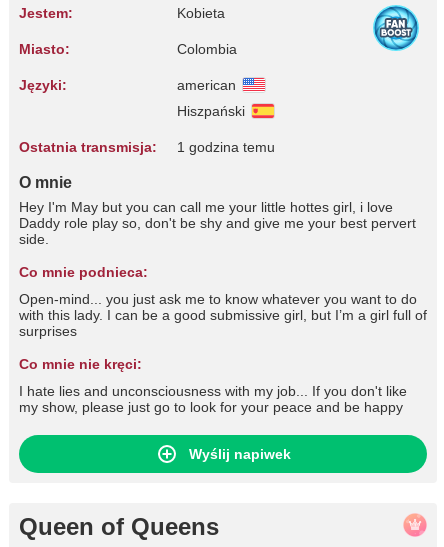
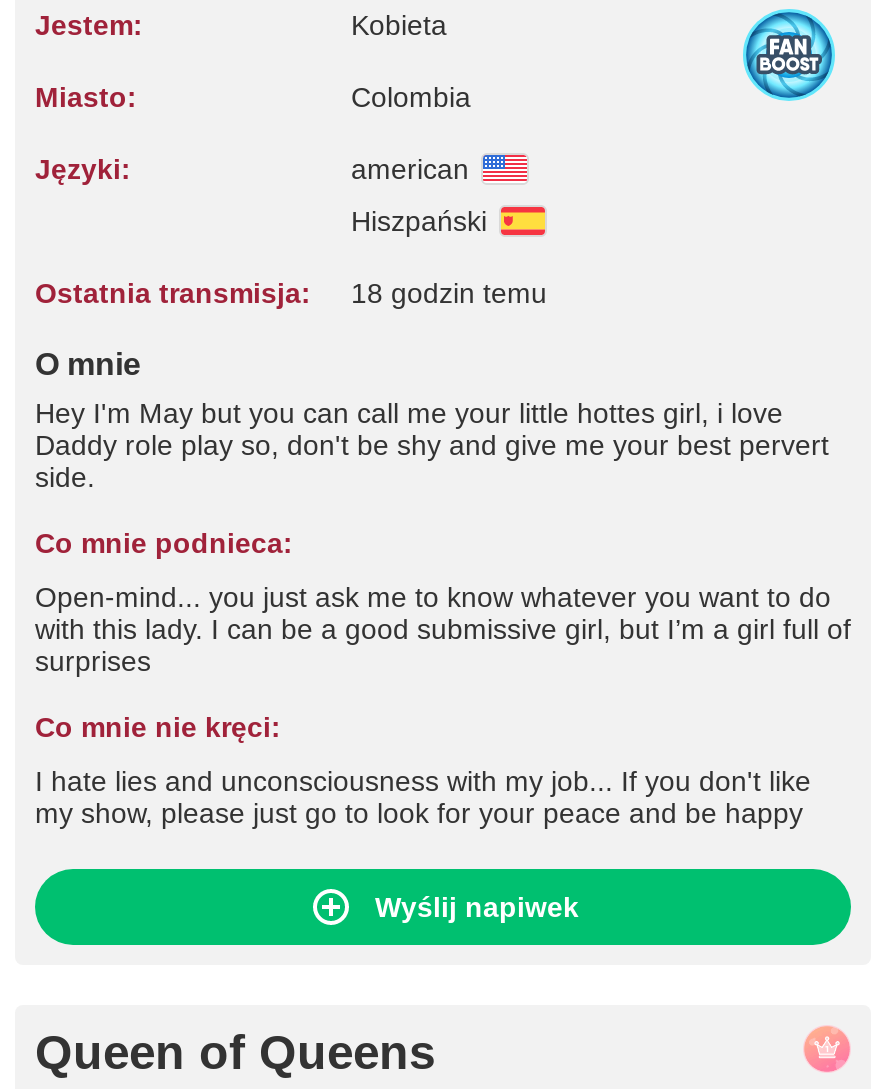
[19,139,275,155] Ostatnia transmisja: 1 godzina temu -> [35,277,547,309] Ostatnia transmisja: 18 godzin temu

